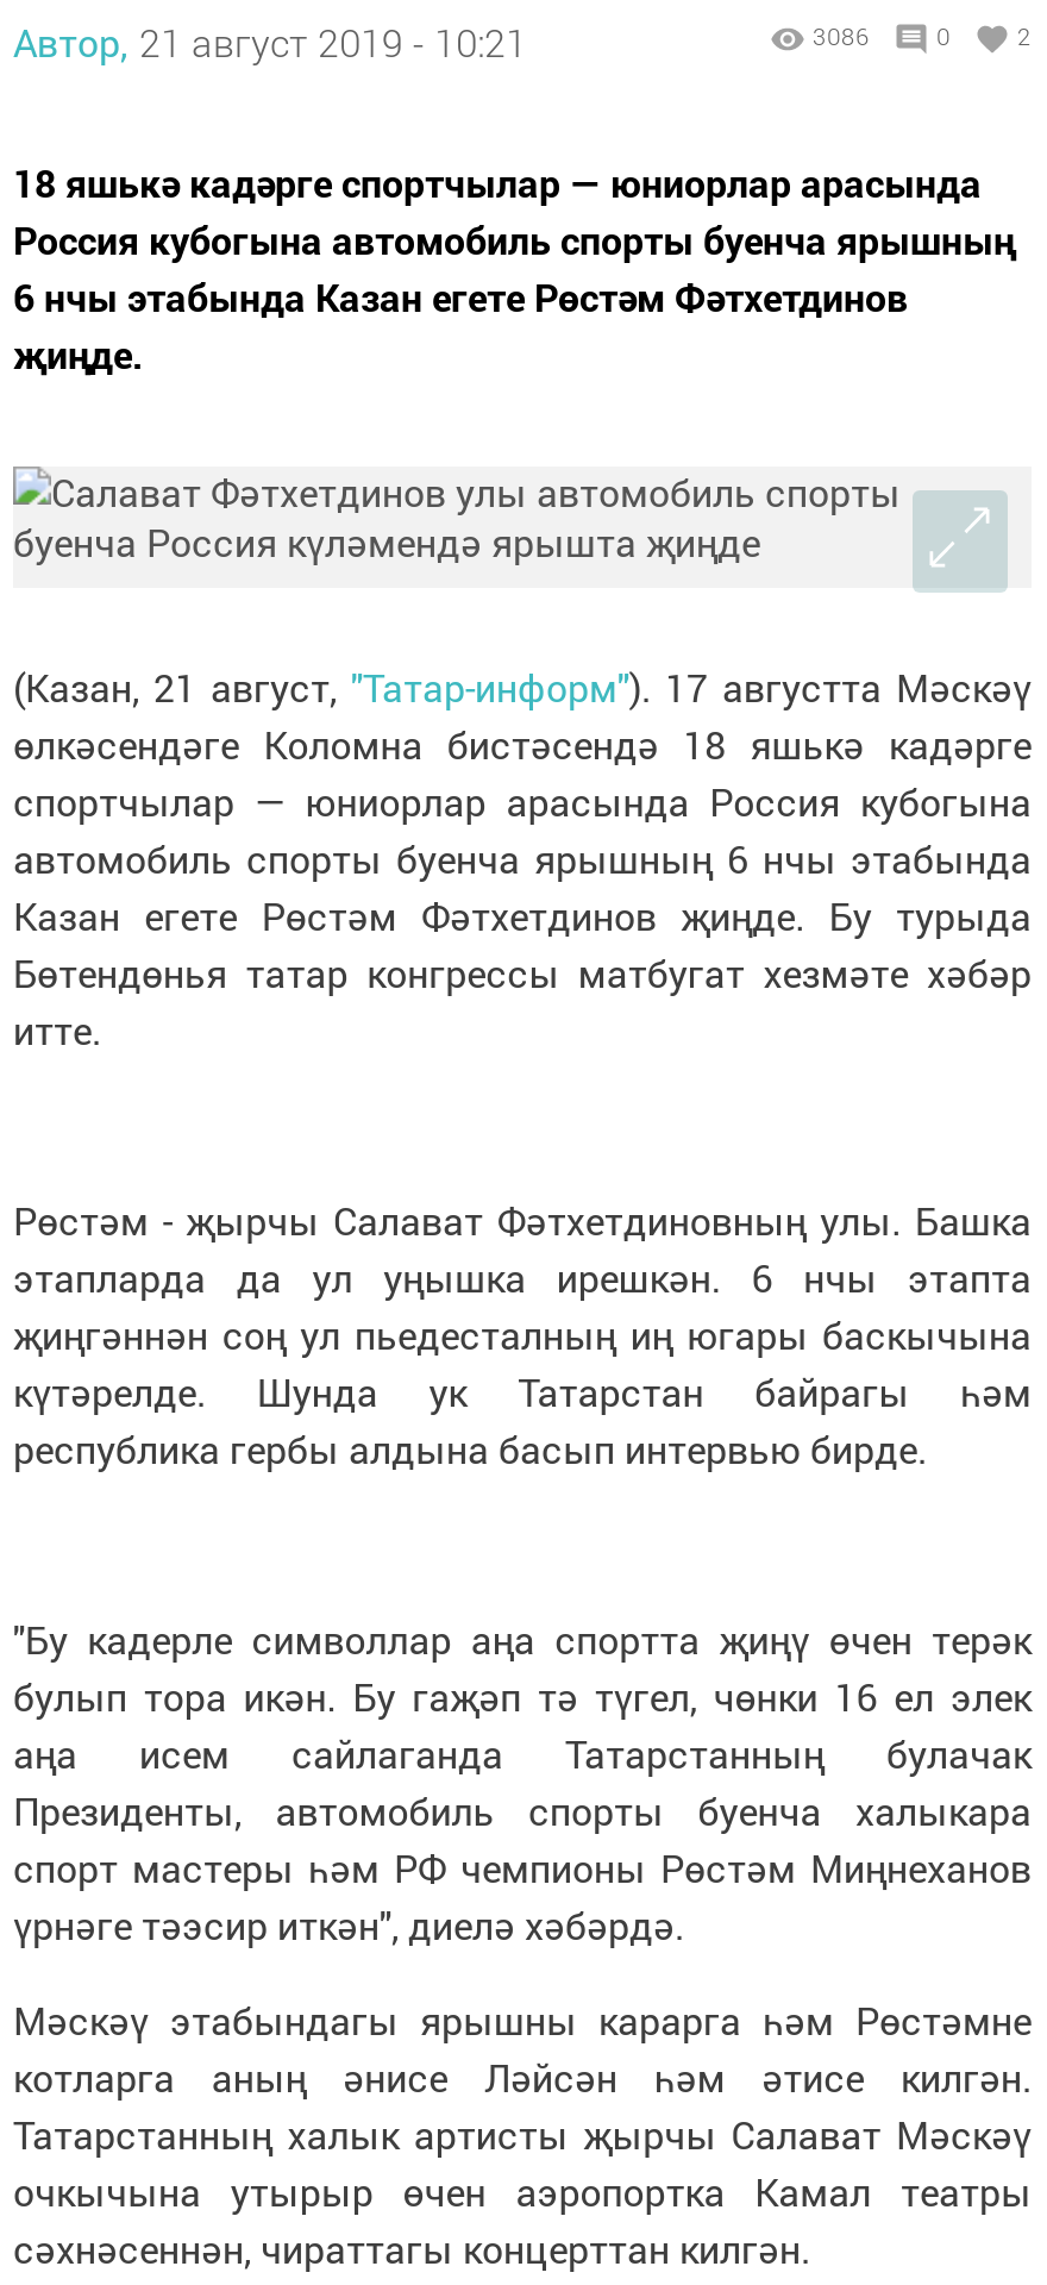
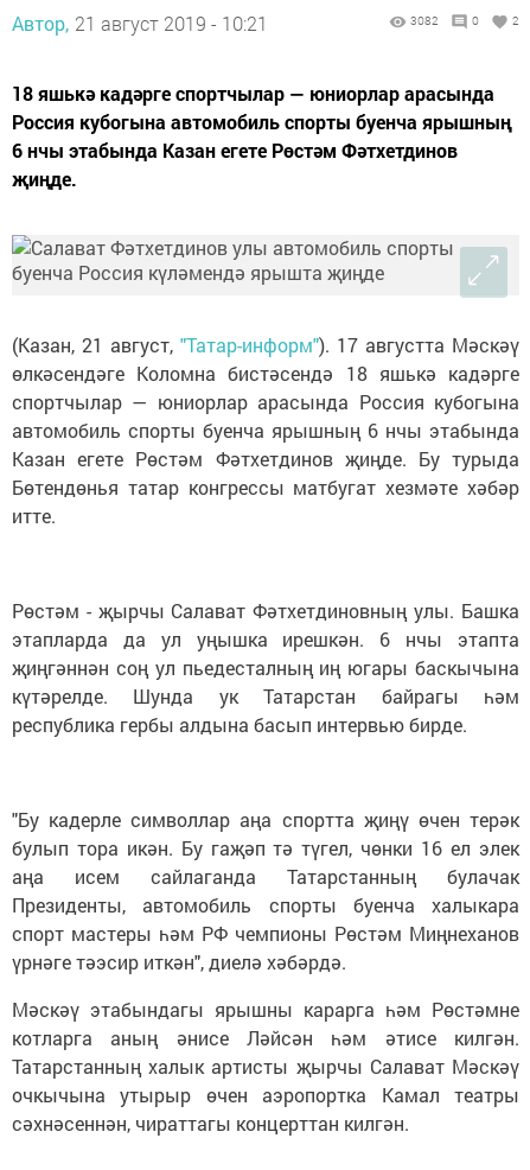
[813,22,870,53] 3086 -> [410,13,439,29] 3082

